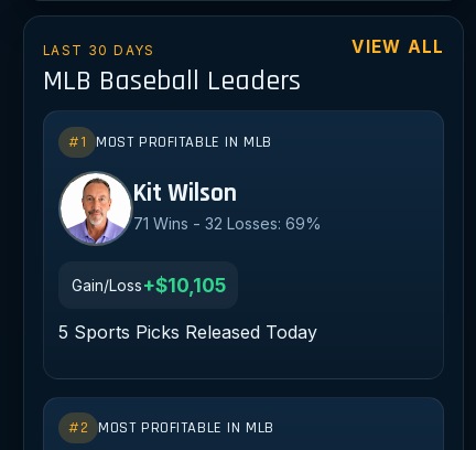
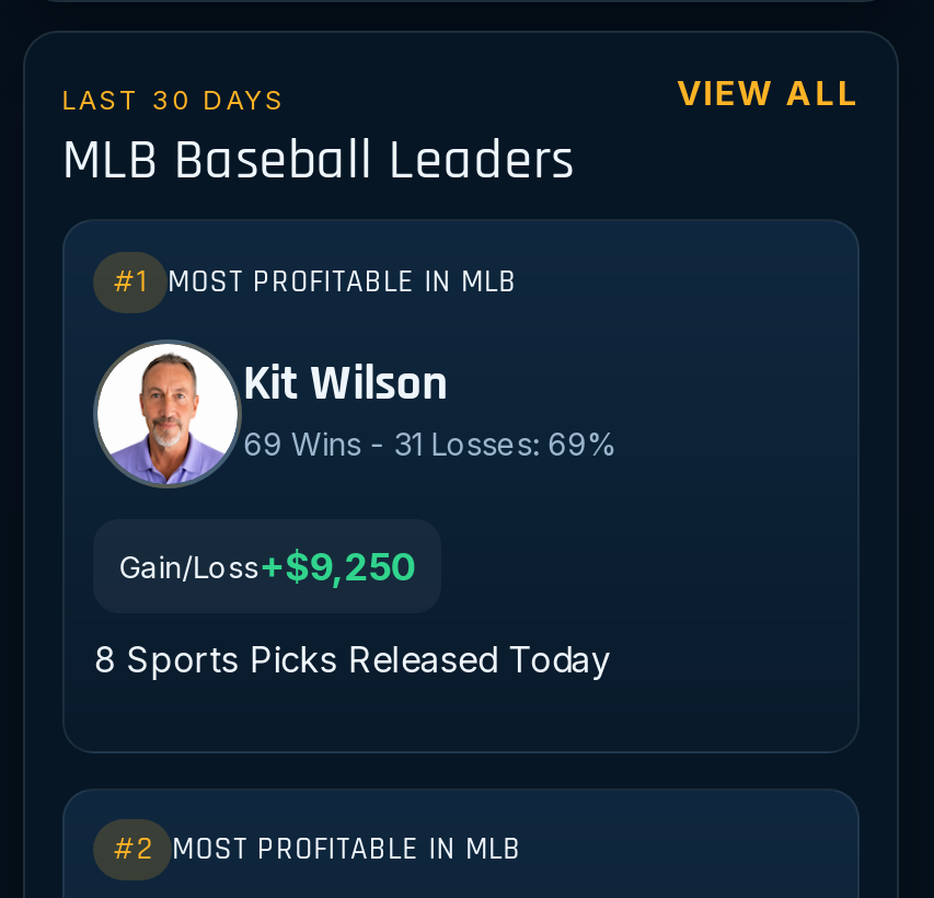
[134,214,322,233] 71 Wins - 32 Losses: 69% -> [243,426,620,463] 69 Wins - 31 Losses: 69%
[71,274,225,297] Gain/Loss+$10,105 -> [118,544,416,590] Gain/Loss+$9,250
[59,321,318,343] 5 Sports Picks Released Today -> [94,638,611,682] 8 Sports Picks Released Today

